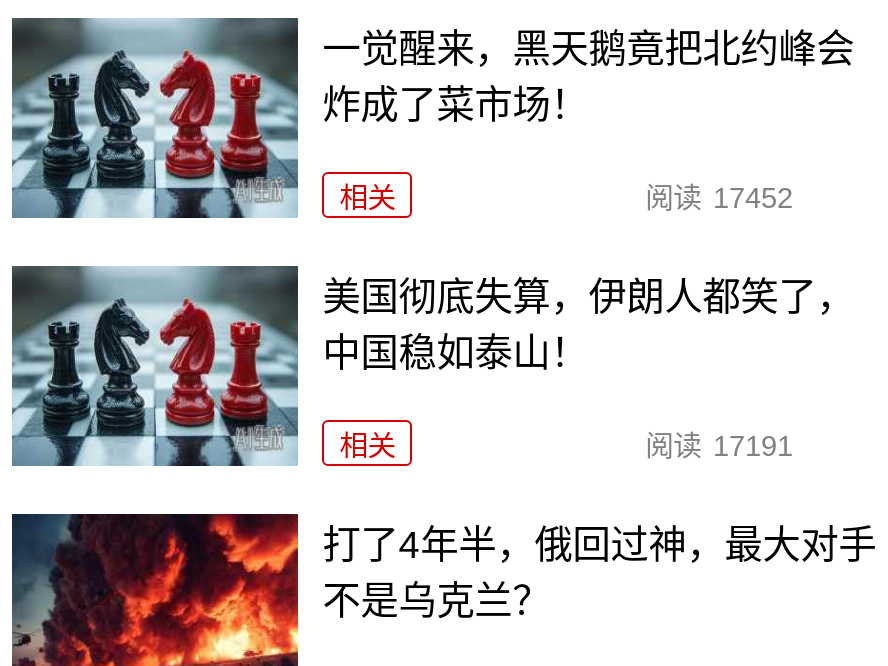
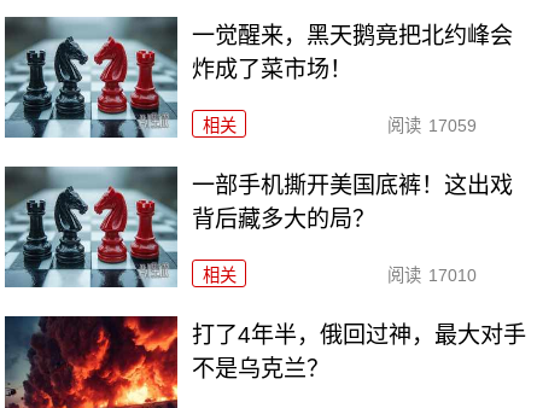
[645,182,793,214] 阅读 17452 -> [387,116,476,135] 阅读 17059
[323,276,855,374] 美国彻底失算，伊朗人都笑了， | 中国稳如泰山！ -> [192,172,513,232] 一部手机撕开美国底裤！这出戏 | 背后藏多大的局？
[645,430,793,462] 阅读 17191 -> [387,265,476,285] 阅读 17010

